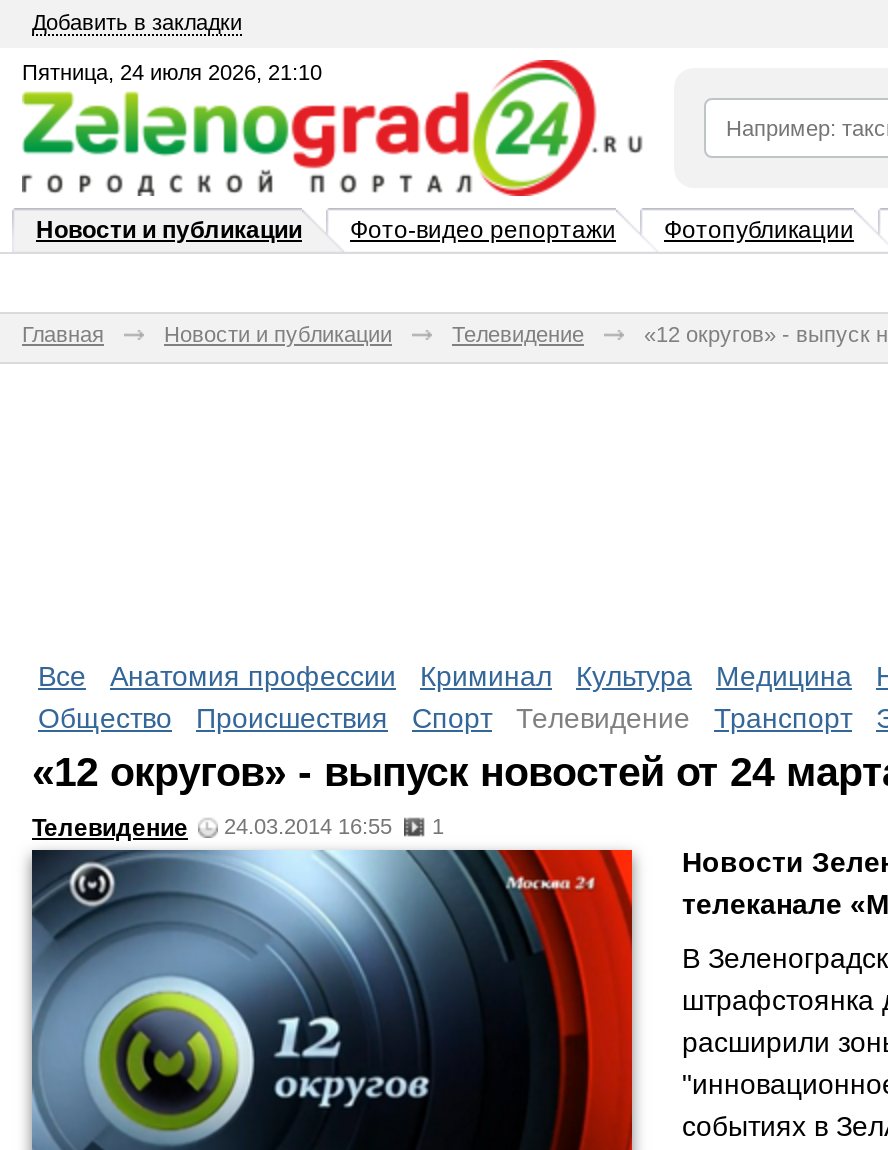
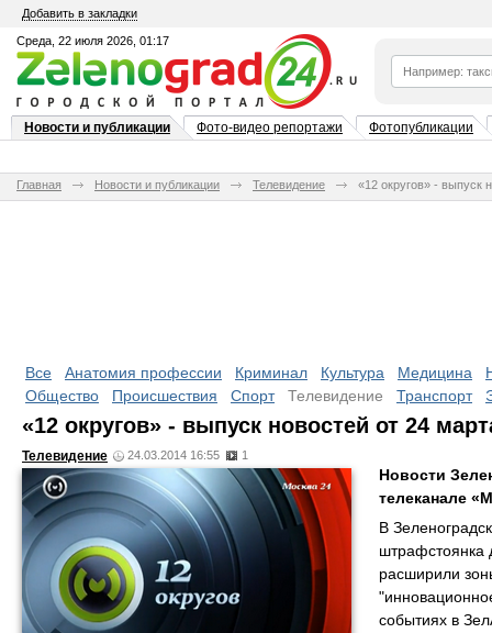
[22,60,322,84] Пятница, 24 июля 2026, 21:10 -> [16,34,169,47] Среда, 22 июля 2026, 01:17

